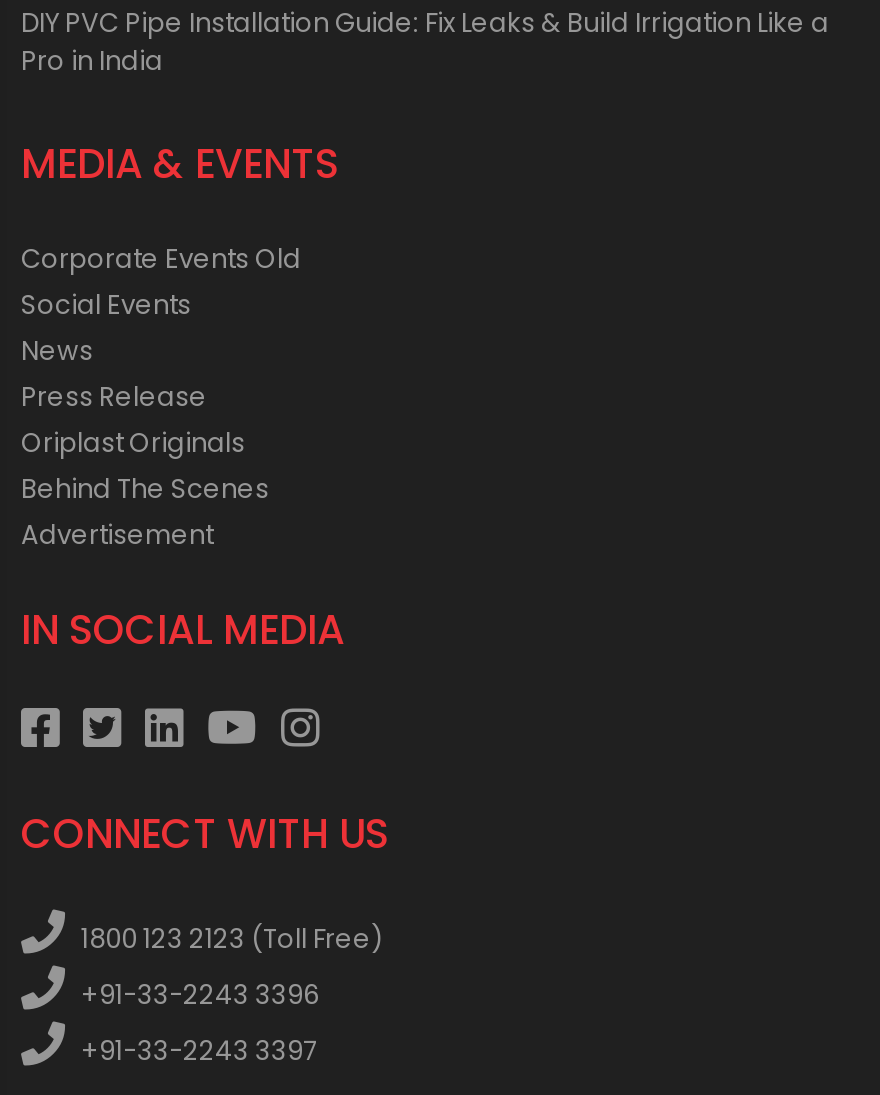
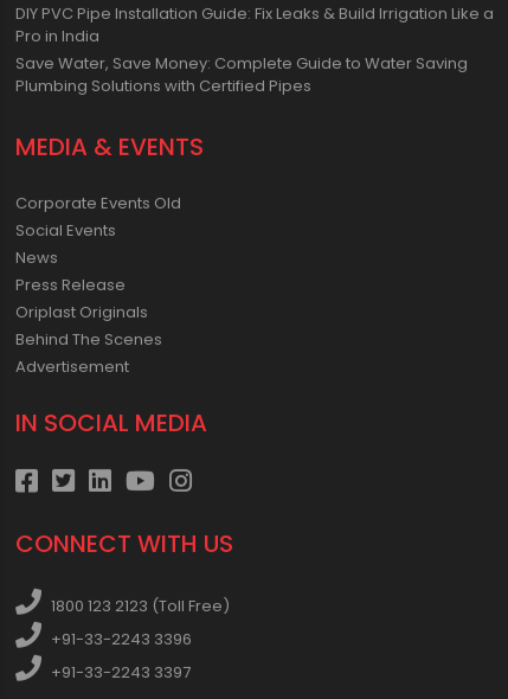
none -> [15,52,468,98] Save Water, Save Money: Complete Guide to Water Saving | Plumbing Solutions with Certified Pipes

